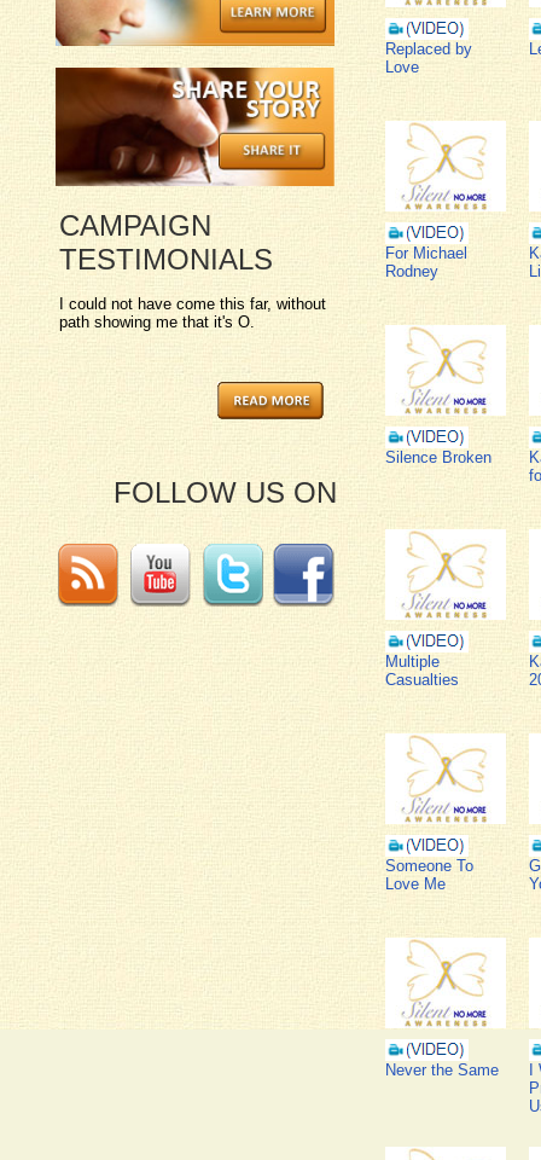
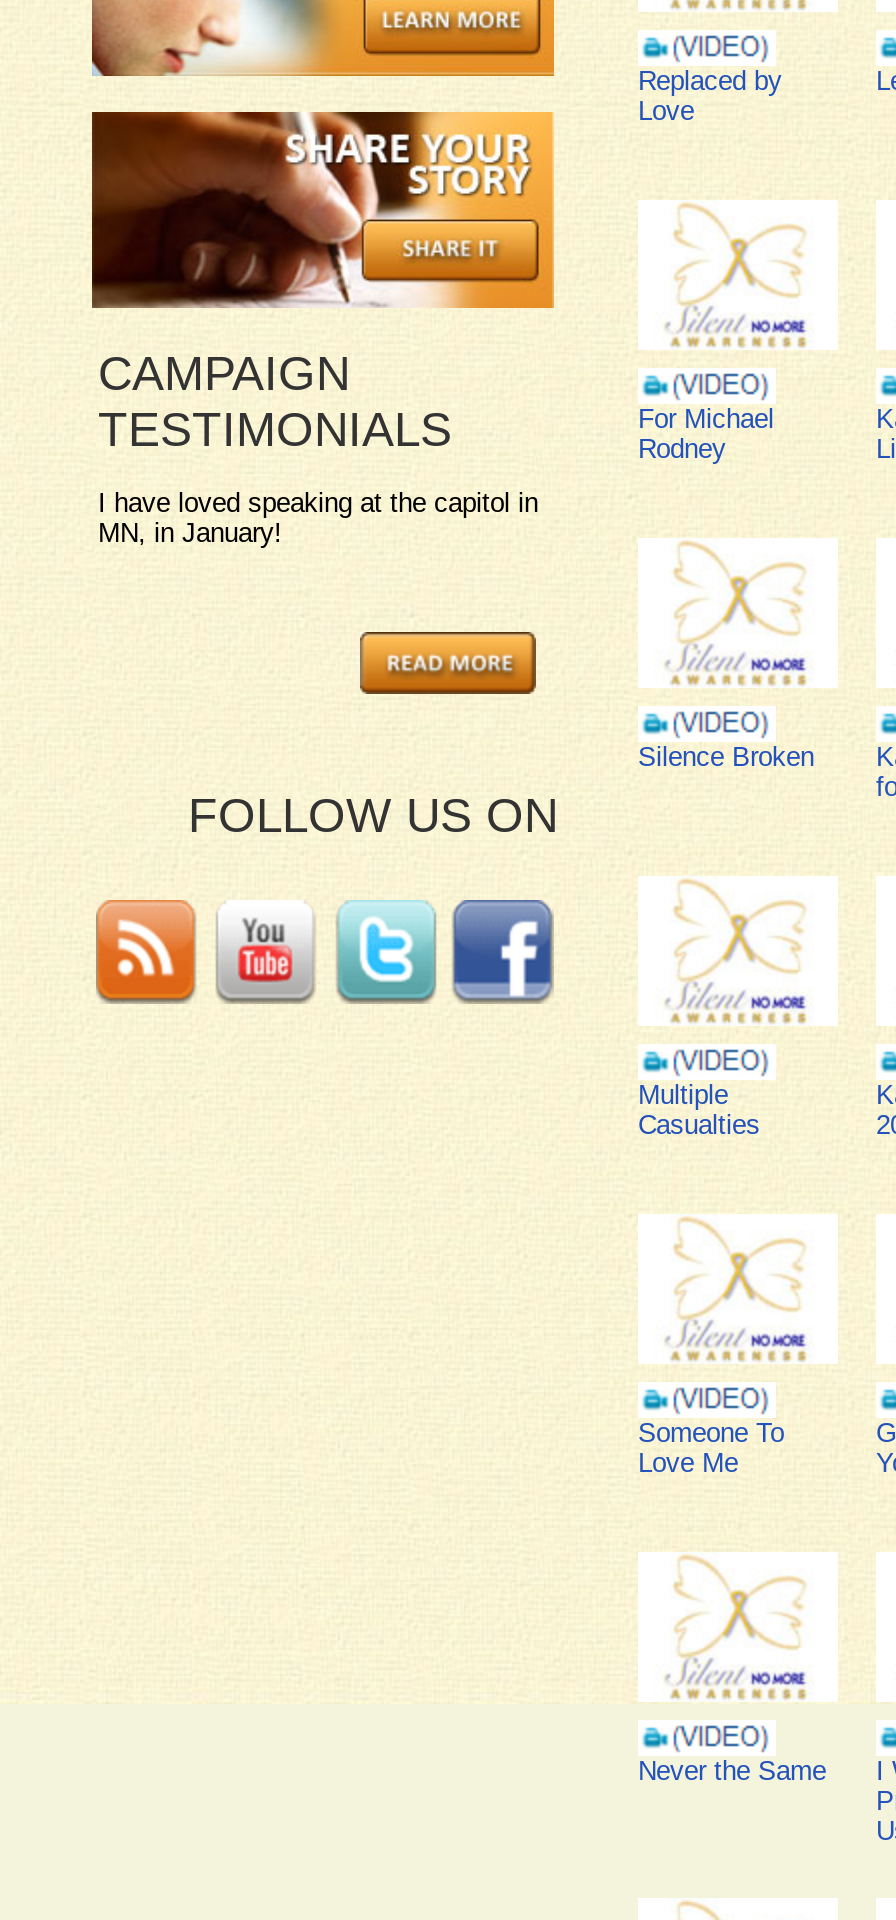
[59,295,326,331] I could not have come this far, without | path showing me that it's O. -> [98,489,538,549] I have loved speaking at the capitol in | MN, in January!

